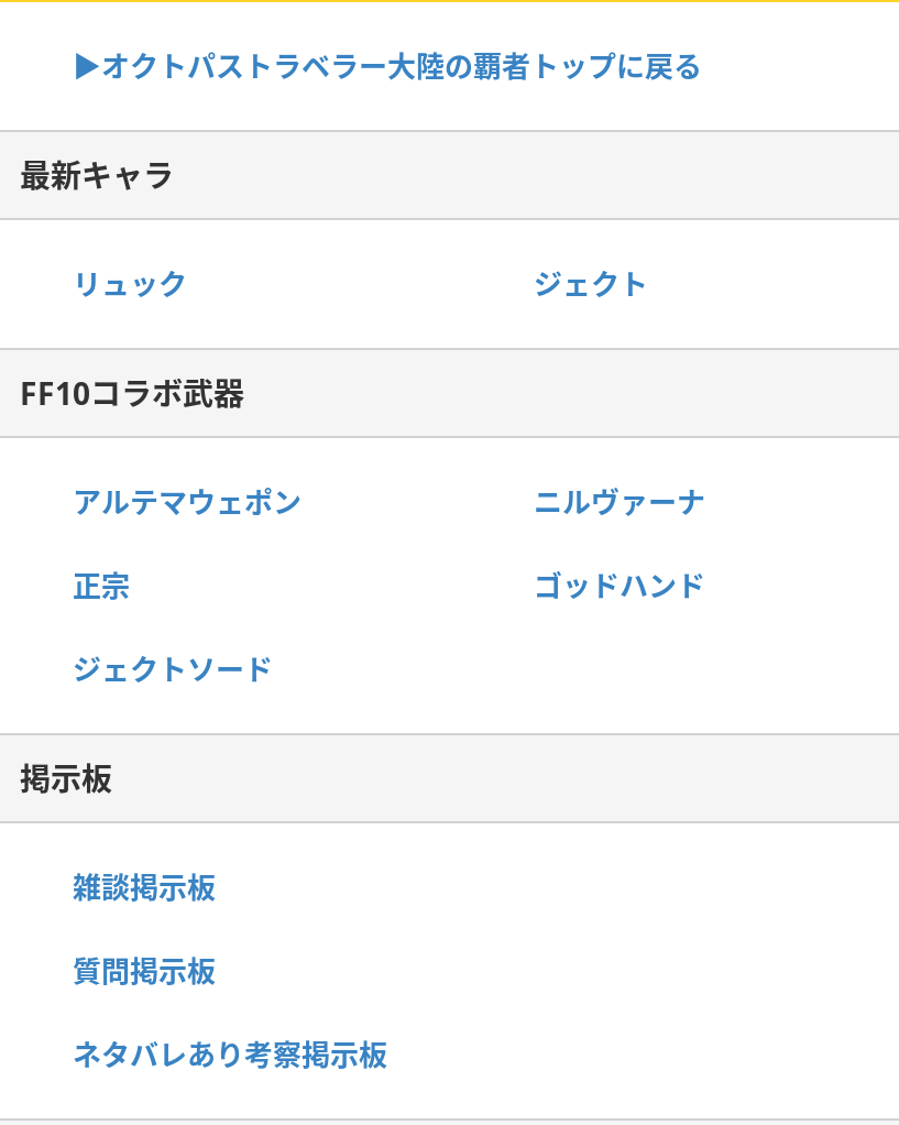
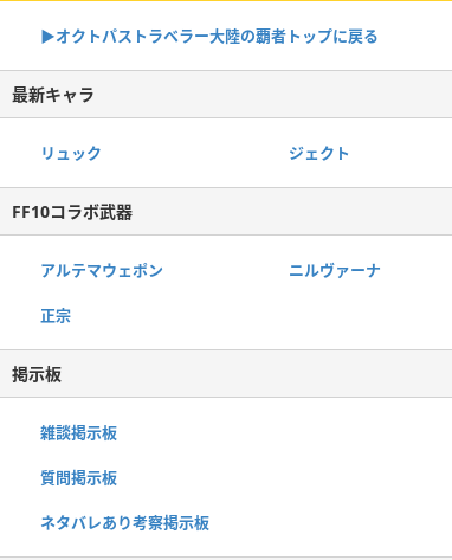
[73,566,705,689] ゴッドハンド | ジェクトソード -> none

